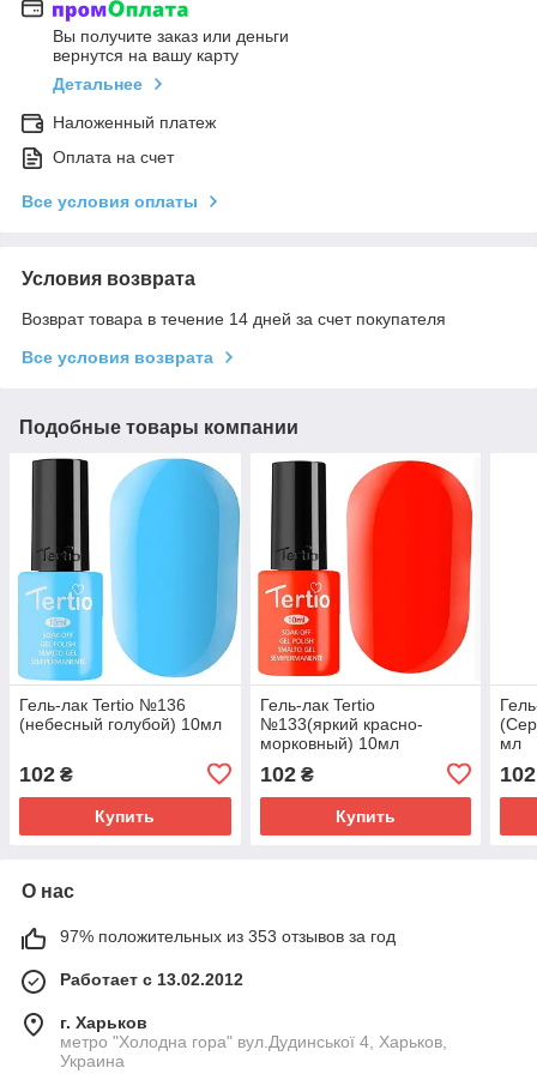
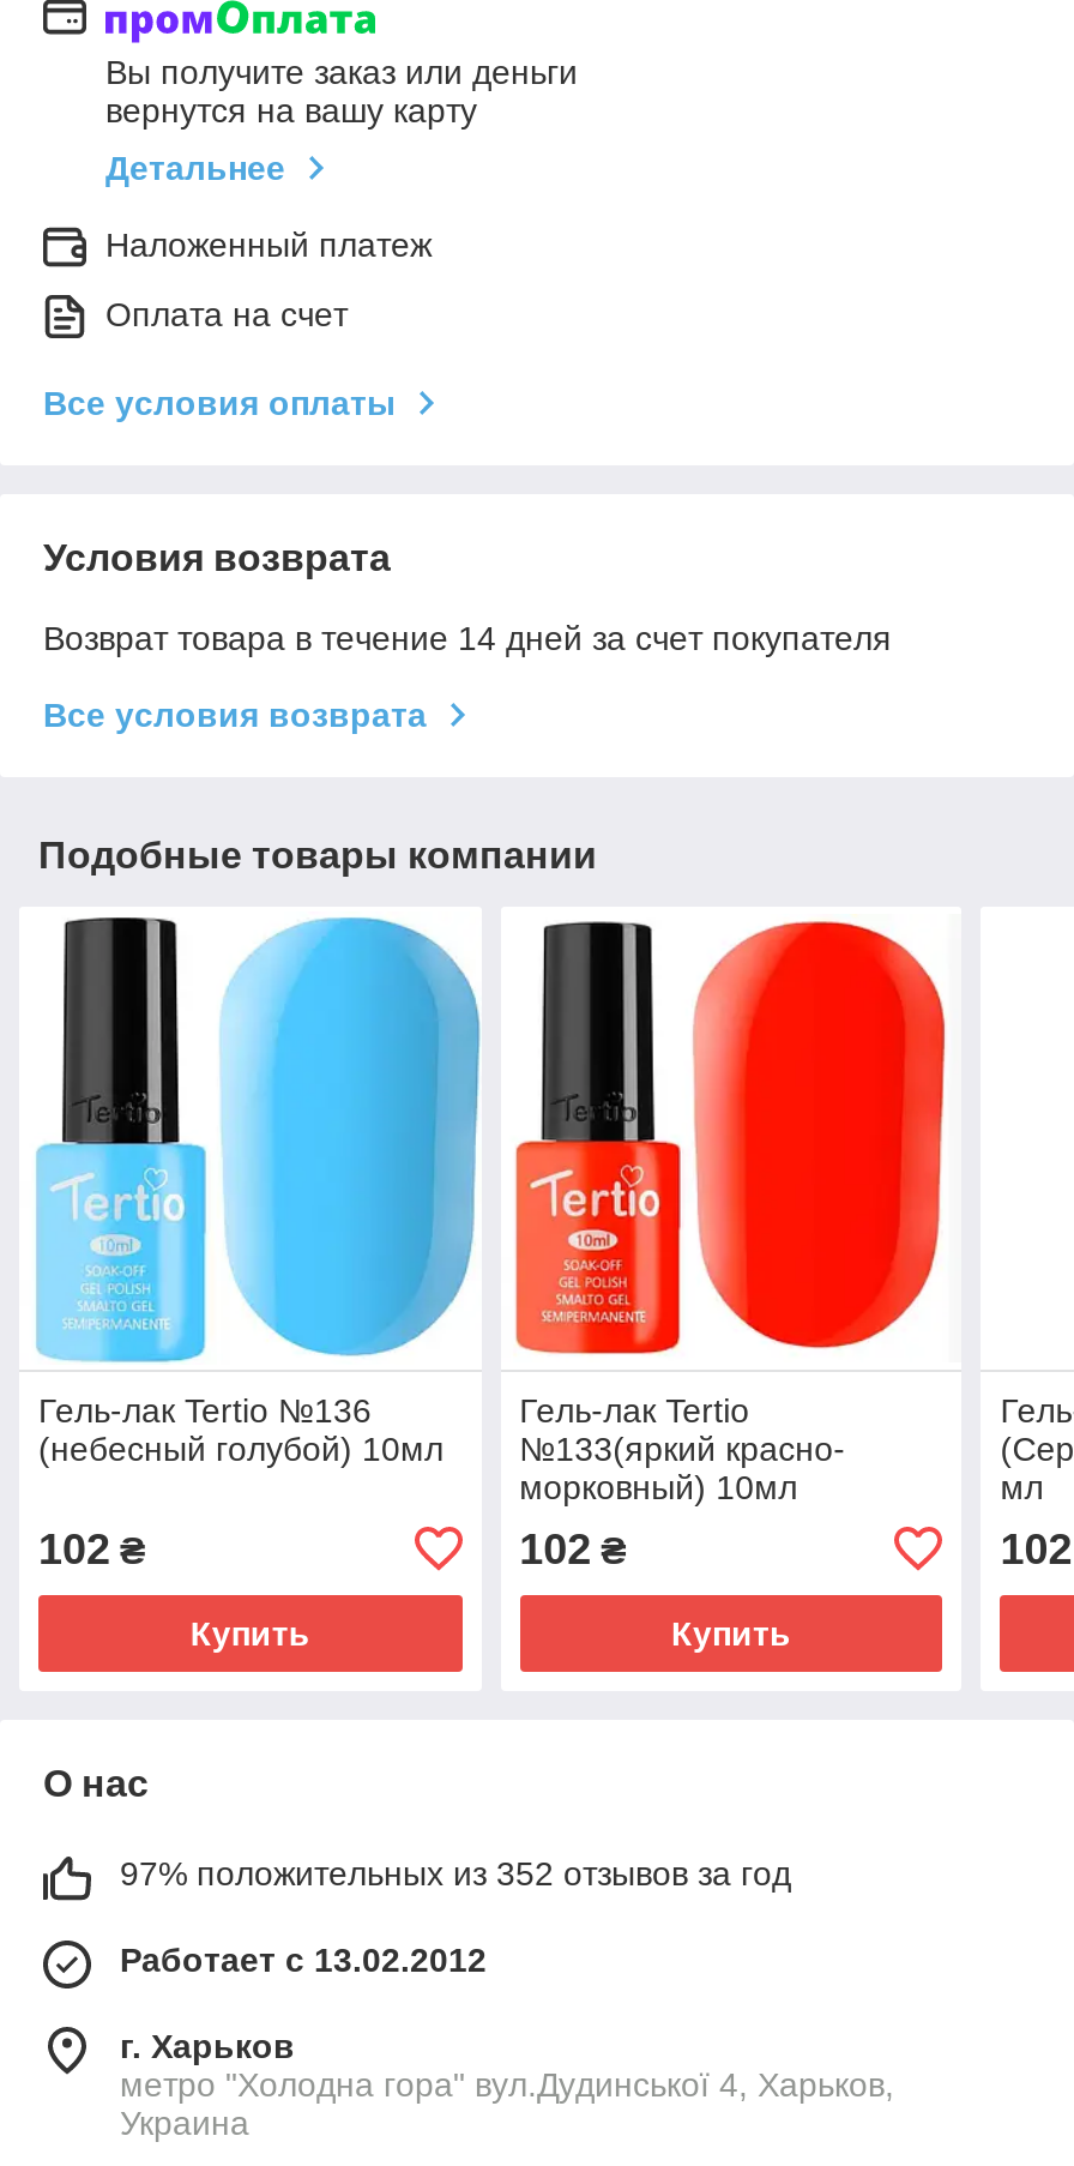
[60,926,396,946] 97% положительных из 353 отзывов за год -> [120,1854,791,1892] 97% положительных из 352 отзывов за год

